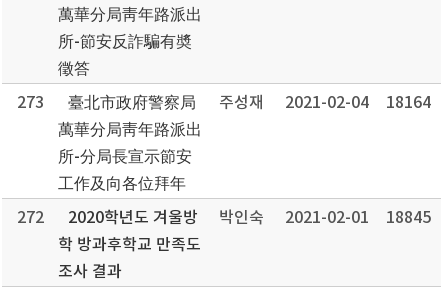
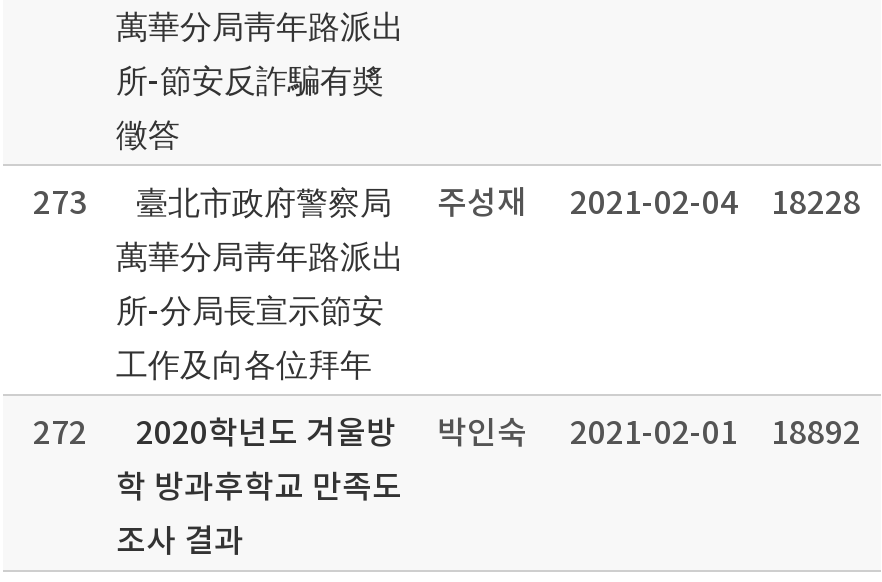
[17,94,431,112] 273 臺北市政府警察局 주성재 2021-02-04 18164 -> [33,186,861,222] 273 臺北市政府警察局 주성재 2021-02-04 18228
[17,209,431,227] 272 2020학년도 겨울방 박인숙 2021-02-01 18845 -> [33,416,861,452] 272 2020학년도 겨울방 박인숙 2021-02-01 18892

